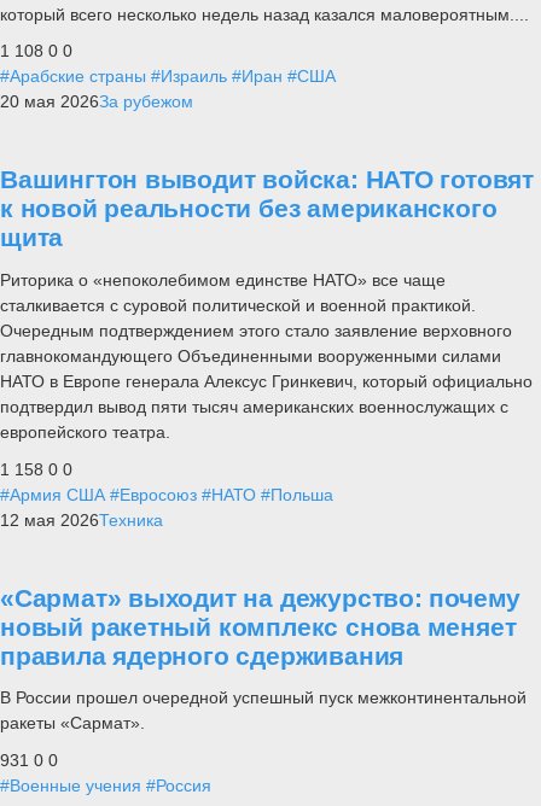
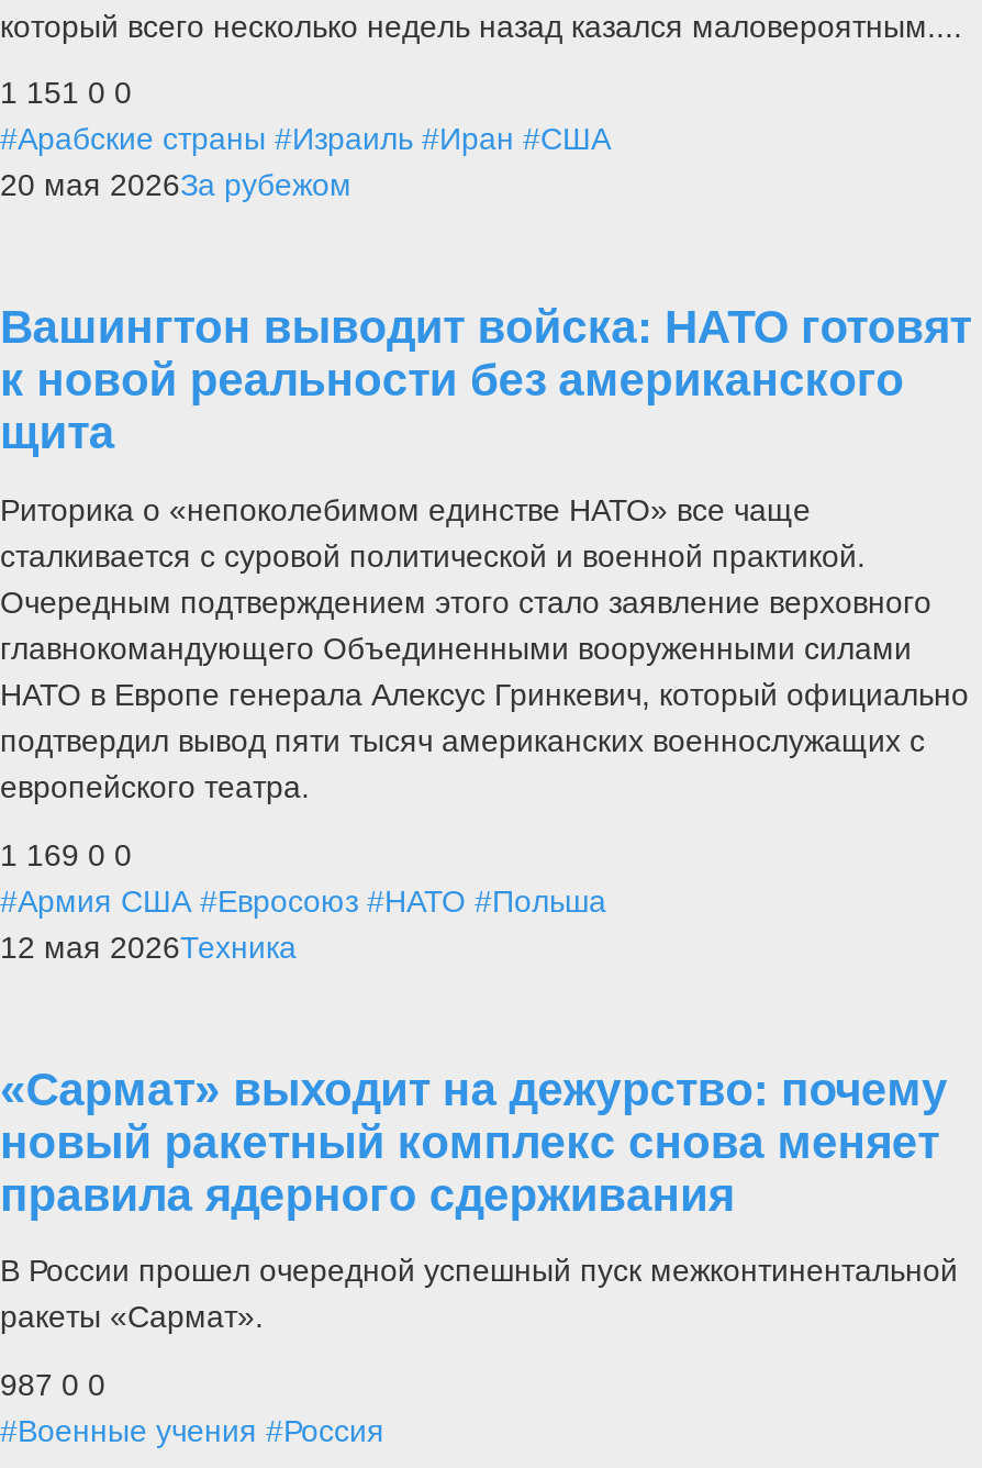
[0,41,72,61] 1 108 0 0 -> [0,75,132,111] 1 151 0 0
[0,459,72,479] 1 158 0 0 -> [0,837,132,872] 1 169 0 0
[0,751,58,770] 931 0 0 -> [0,1367,105,1402] 987 0 0

